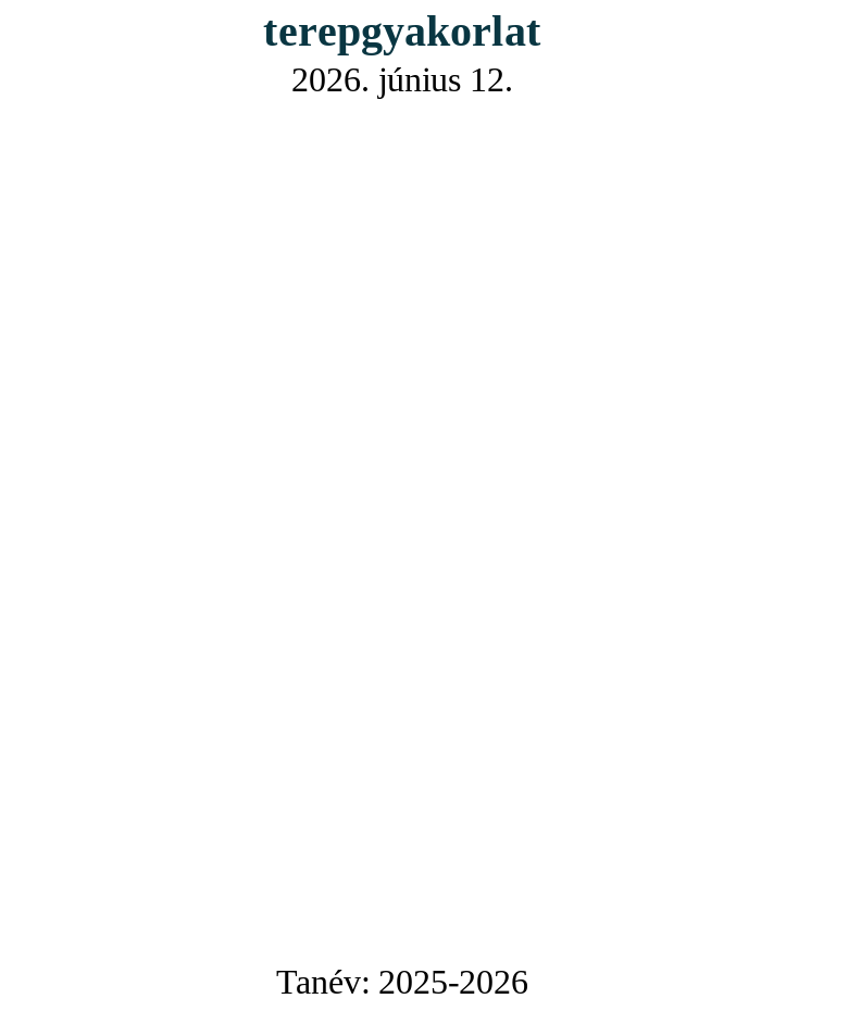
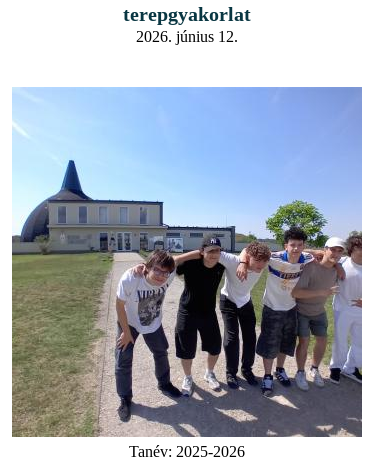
none -> [11,86,363,438] [image]

